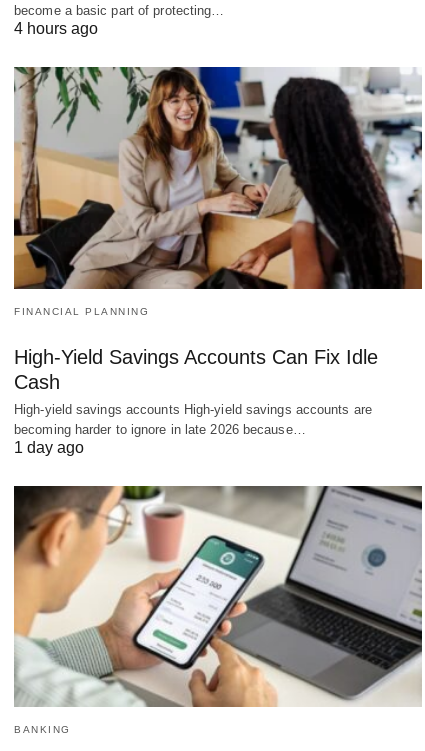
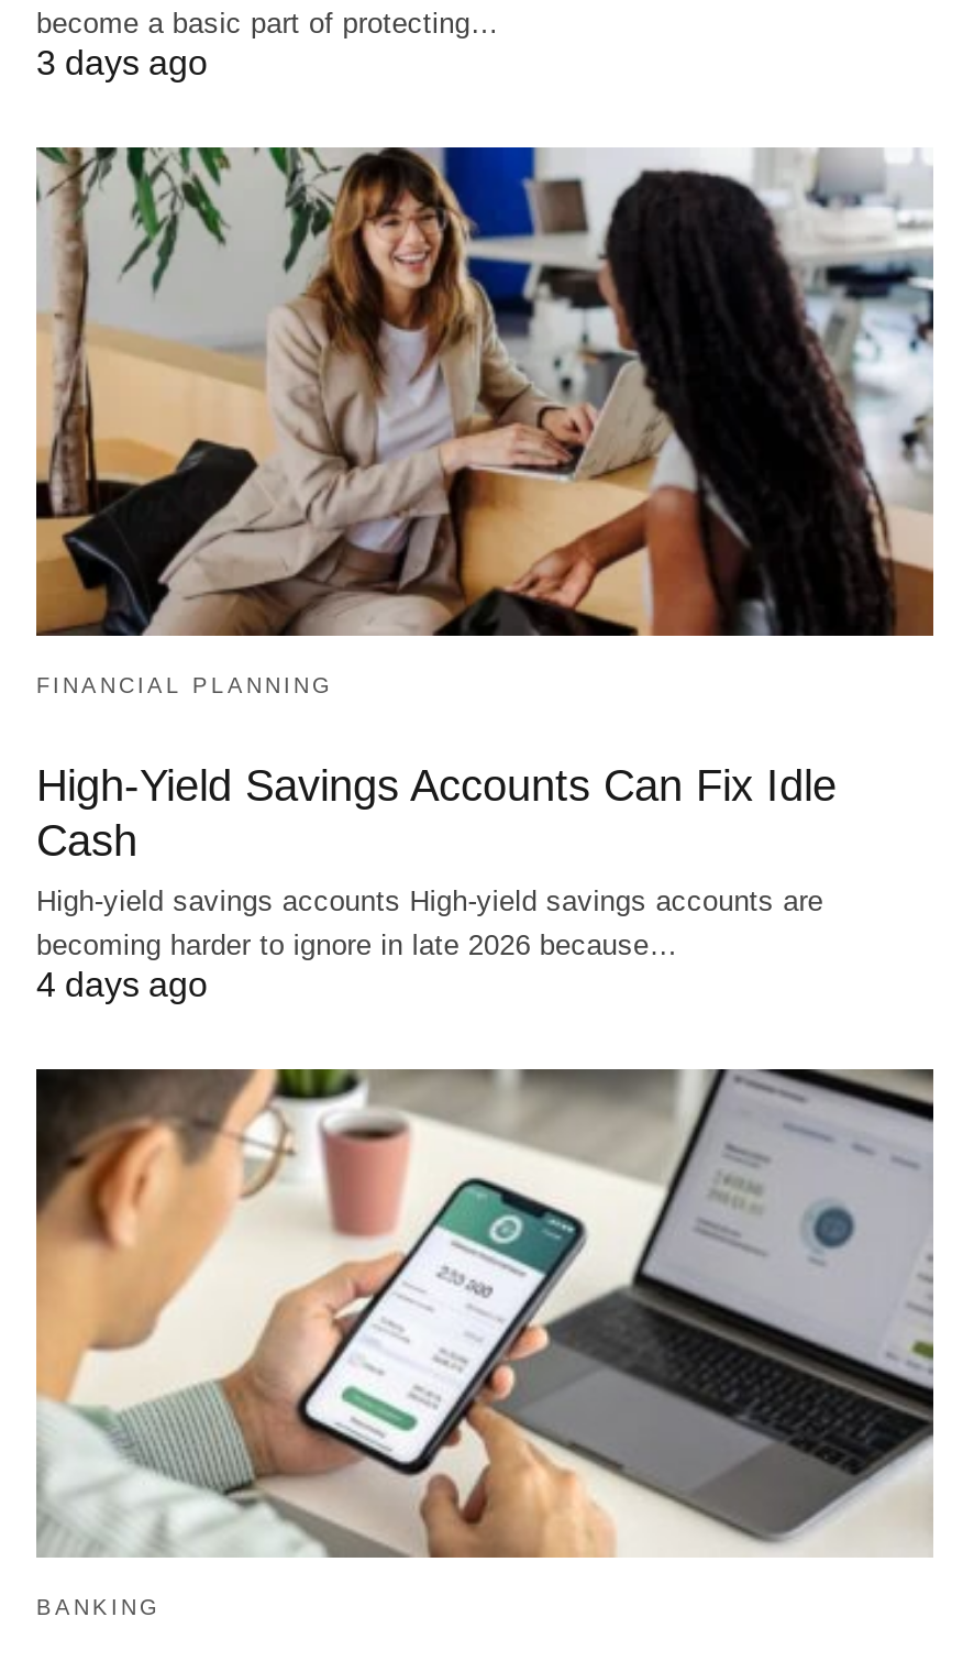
[14,20,98,37] 4 hours ago -> [36,44,208,82] 3 days ago
[14,439,84,456] 1 day ago -> [36,965,208,1003] 4 days ago

